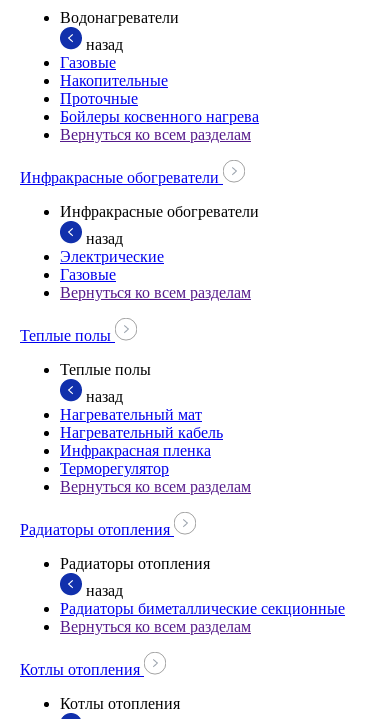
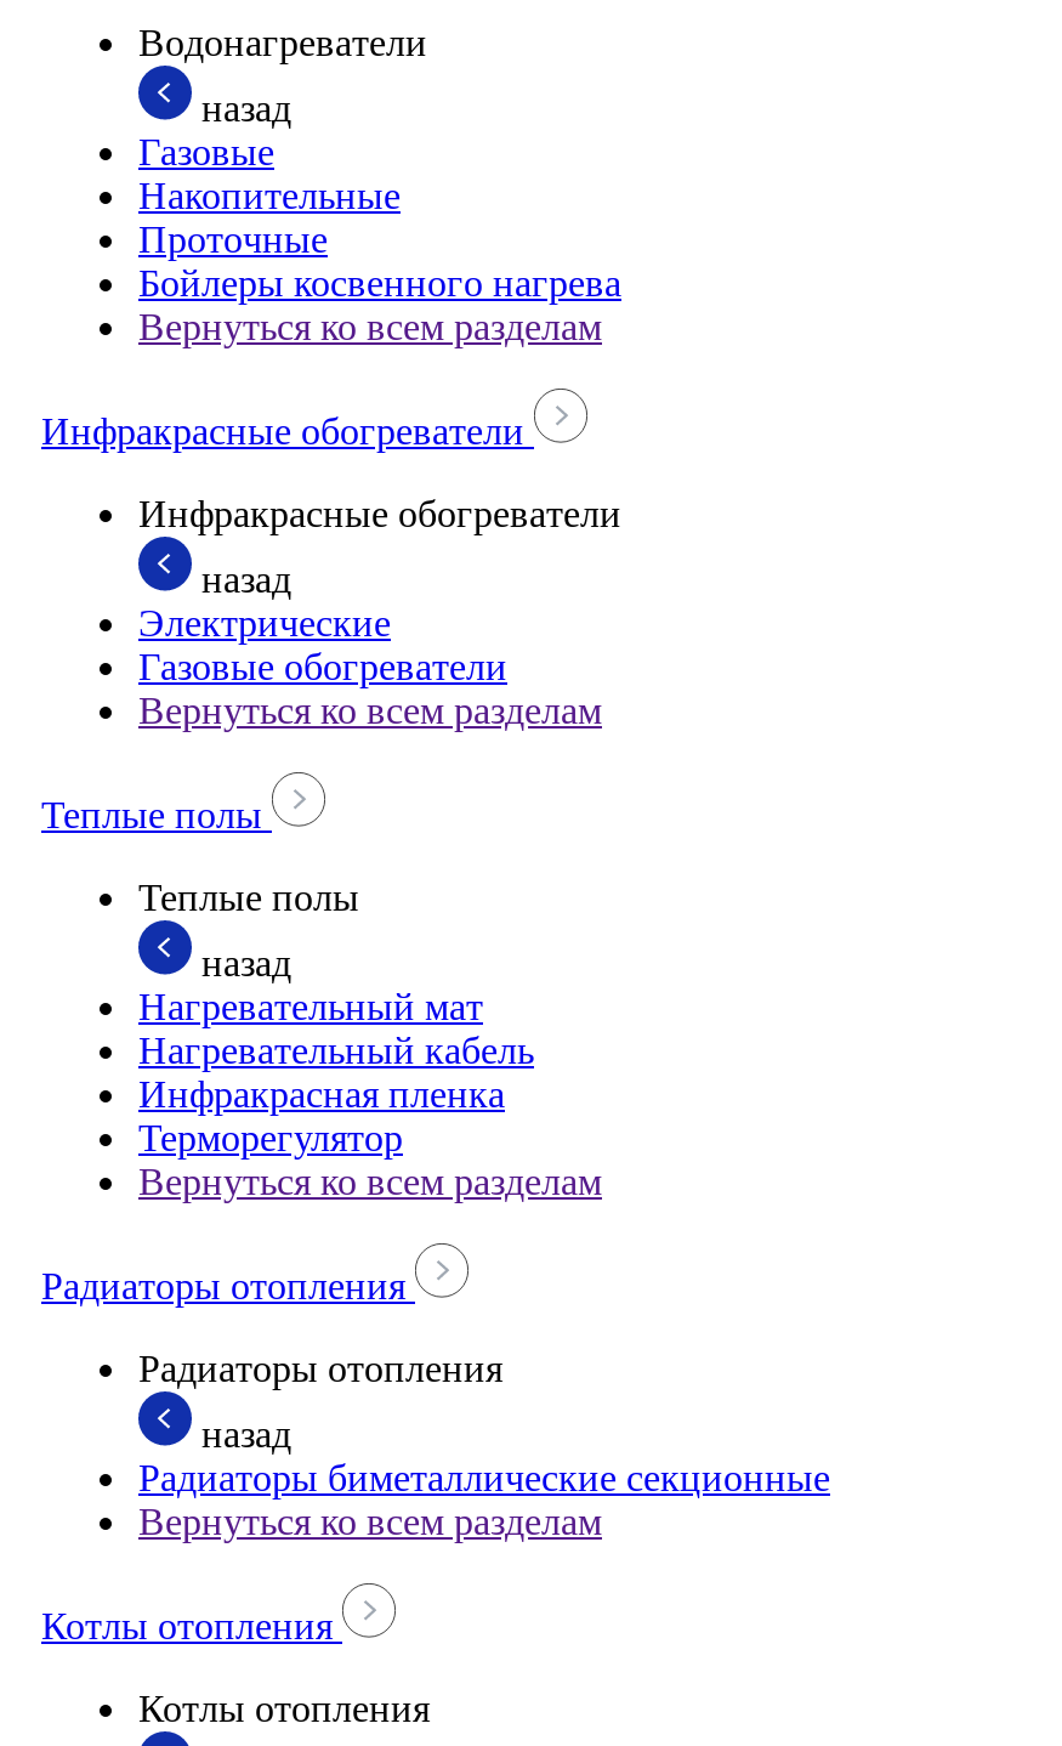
[60,266,116,283] Газовые -> [138,646,507,687] Газовые обогреватели

